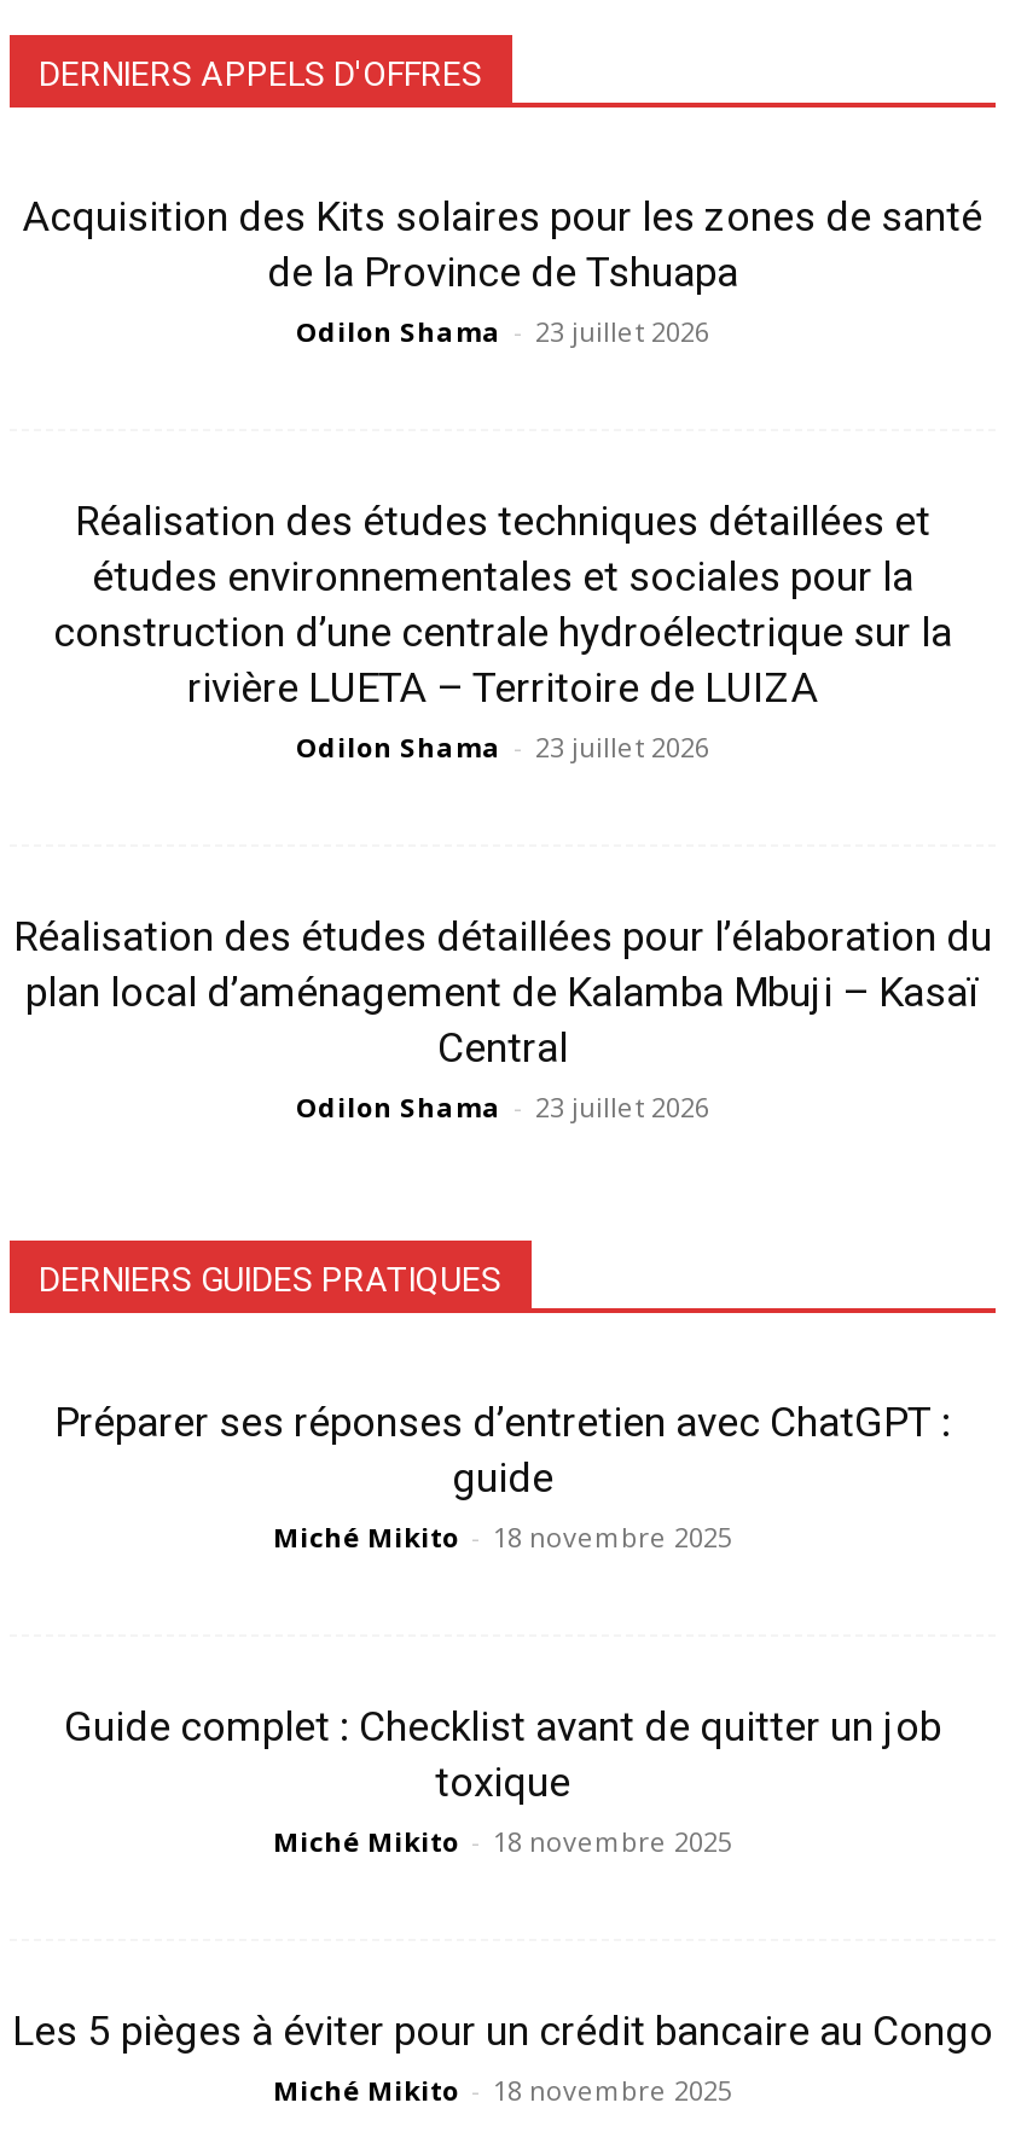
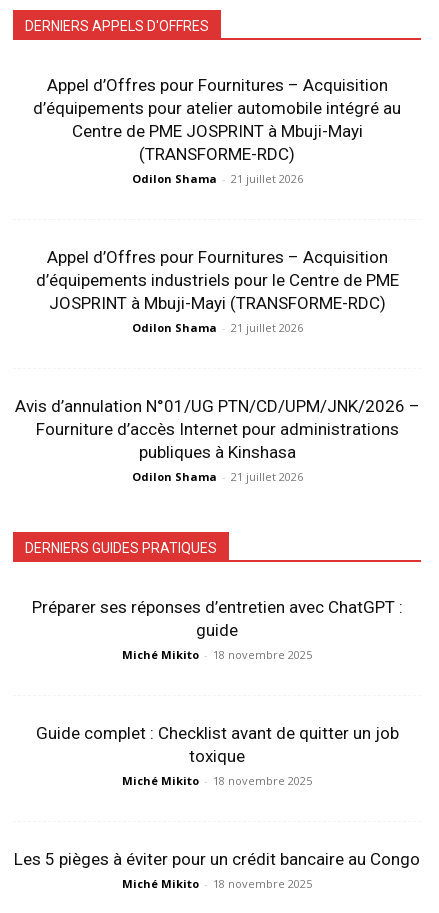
[23,191,982,348] Acquisition des Kits solaires pour les zones de santé | de la Province de Tshuapa | Odilon Shama - 23 juillet 2026 -> [33,75,401,186] Appel d’Offres pour Fournitures – Acquisition | d’équipements pour atelier automobile intégré au | Centre de PME JOSPRINT à Mbuji-Mayi | (TRANSFORME-RDC) | Odilon Shama - 21 juillet 2026
[53,496,952,764] Réalisation des études techniques détaillées et | études environnementales et sociales pour la | construction d’une centrale hydroélectrique sur la | rivière LUETA – Territoire de LUIZA | Odilon Shama - 23 juillet 2026 -> [35,247,398,335] Appel d’Offres pour Fournitures – Acquisition | d’équipements industriels pour le Centre de PME | JOSPRINT à Mbuji-Mayi (TRANSFORME-RDC) | Odilon Shama - 21 juillet 2026
[13,911,992,1124] Réalisation des études détaillées pour l’élaboration du | plan local d’aménagement de Kalamba Mbuji – Kasaï | Central | Odilon Shama - 23 juillet 2026 -> [14,396,419,484] Avis d’annulation N°01/UG PTN/CD/UPM/JNK/2026 – | Fourniture d’accès Internet pour administrations | publiques à Kinshasa | Odilon Shama - 21 juillet 2026

